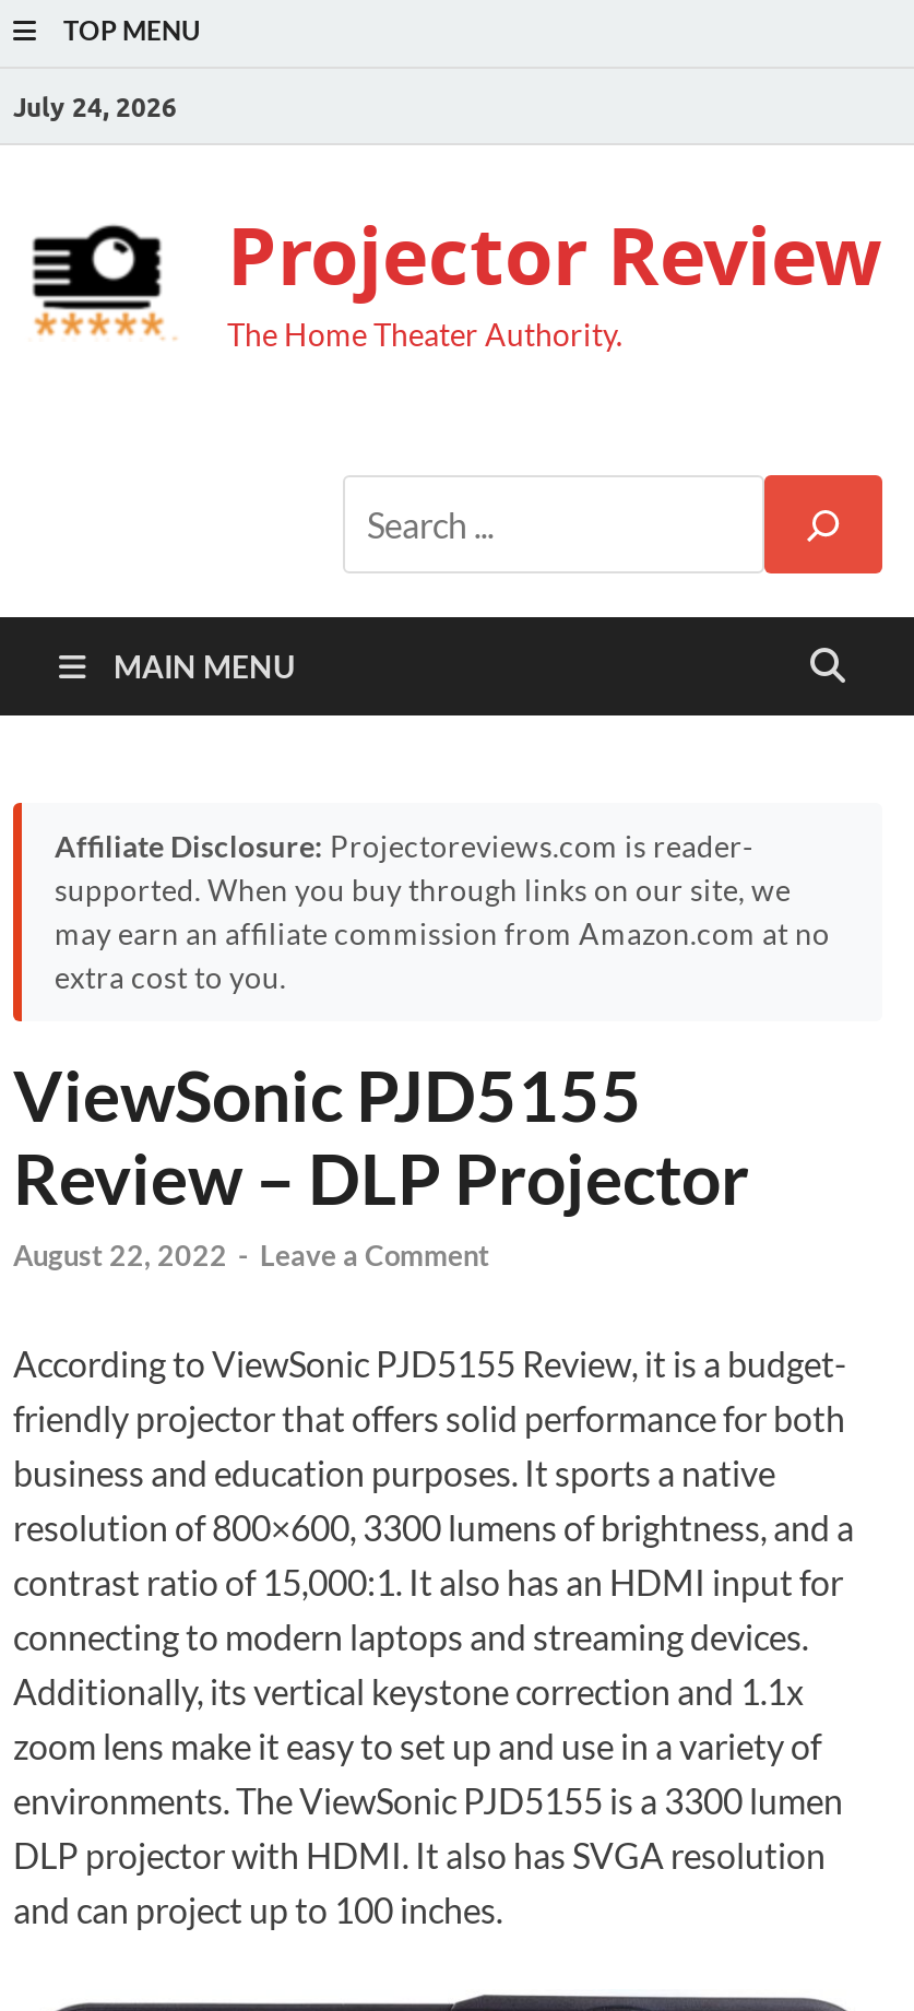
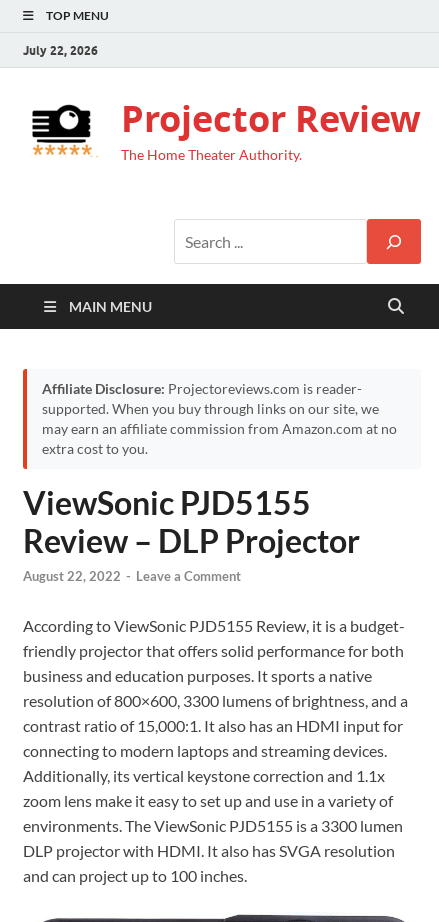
[13,90,177,122] July 24, 2026 -> [23,42,98,57] July 22, 2026

